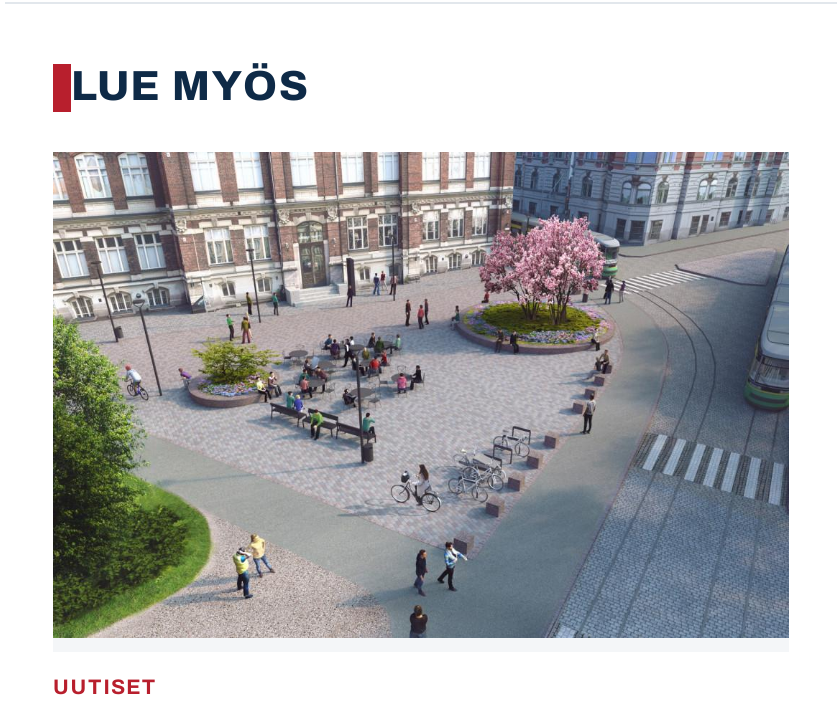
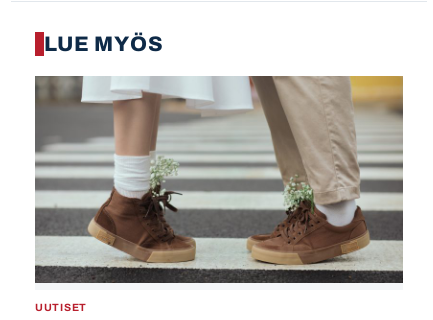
[51,150,791,640] [image] -> [35,75,404,284] [image]

